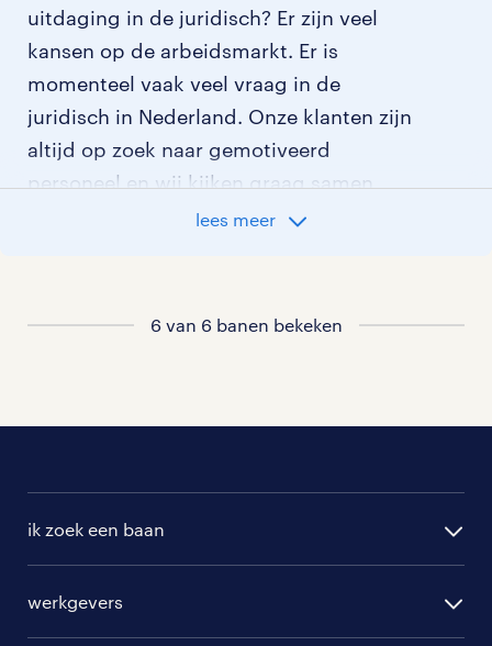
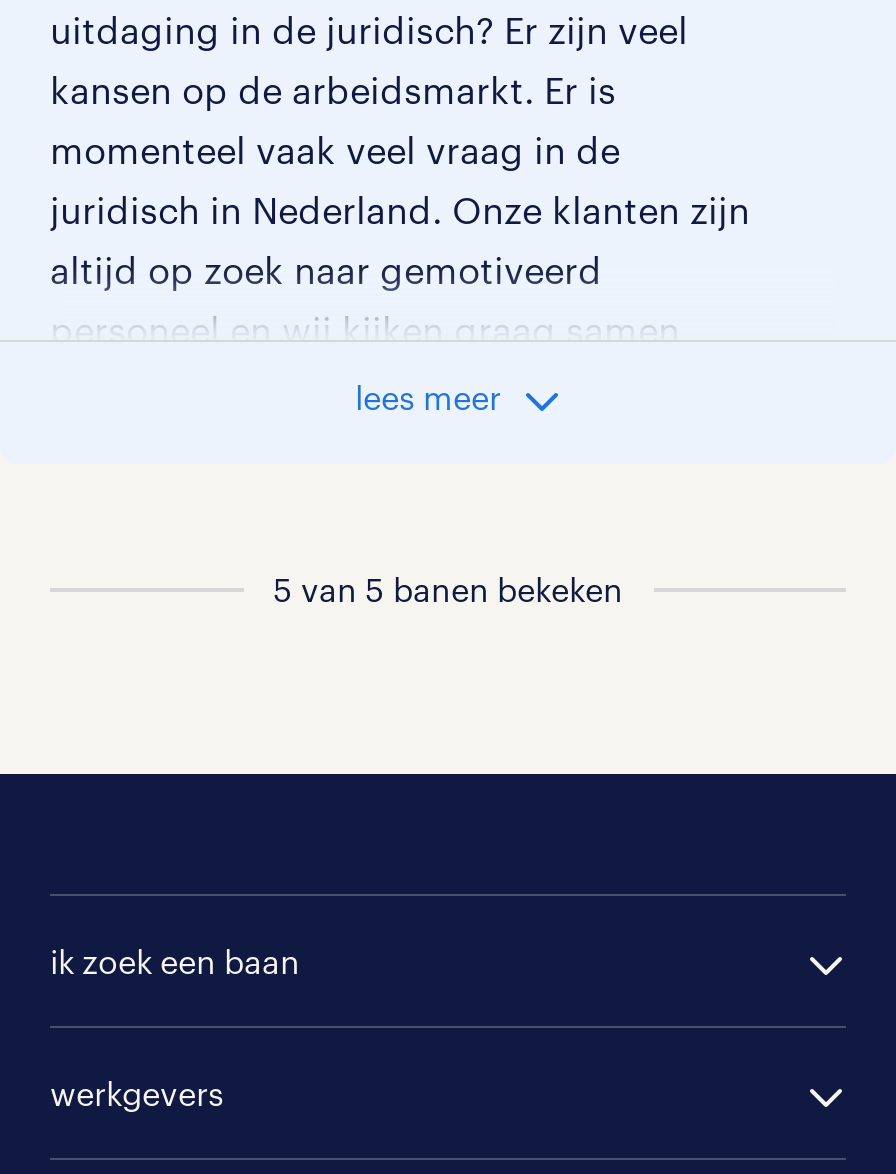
[150,315,342,336] 6 van 6 banen bekeken -> [273,571,623,609] 5 van 5 banen bekeken

